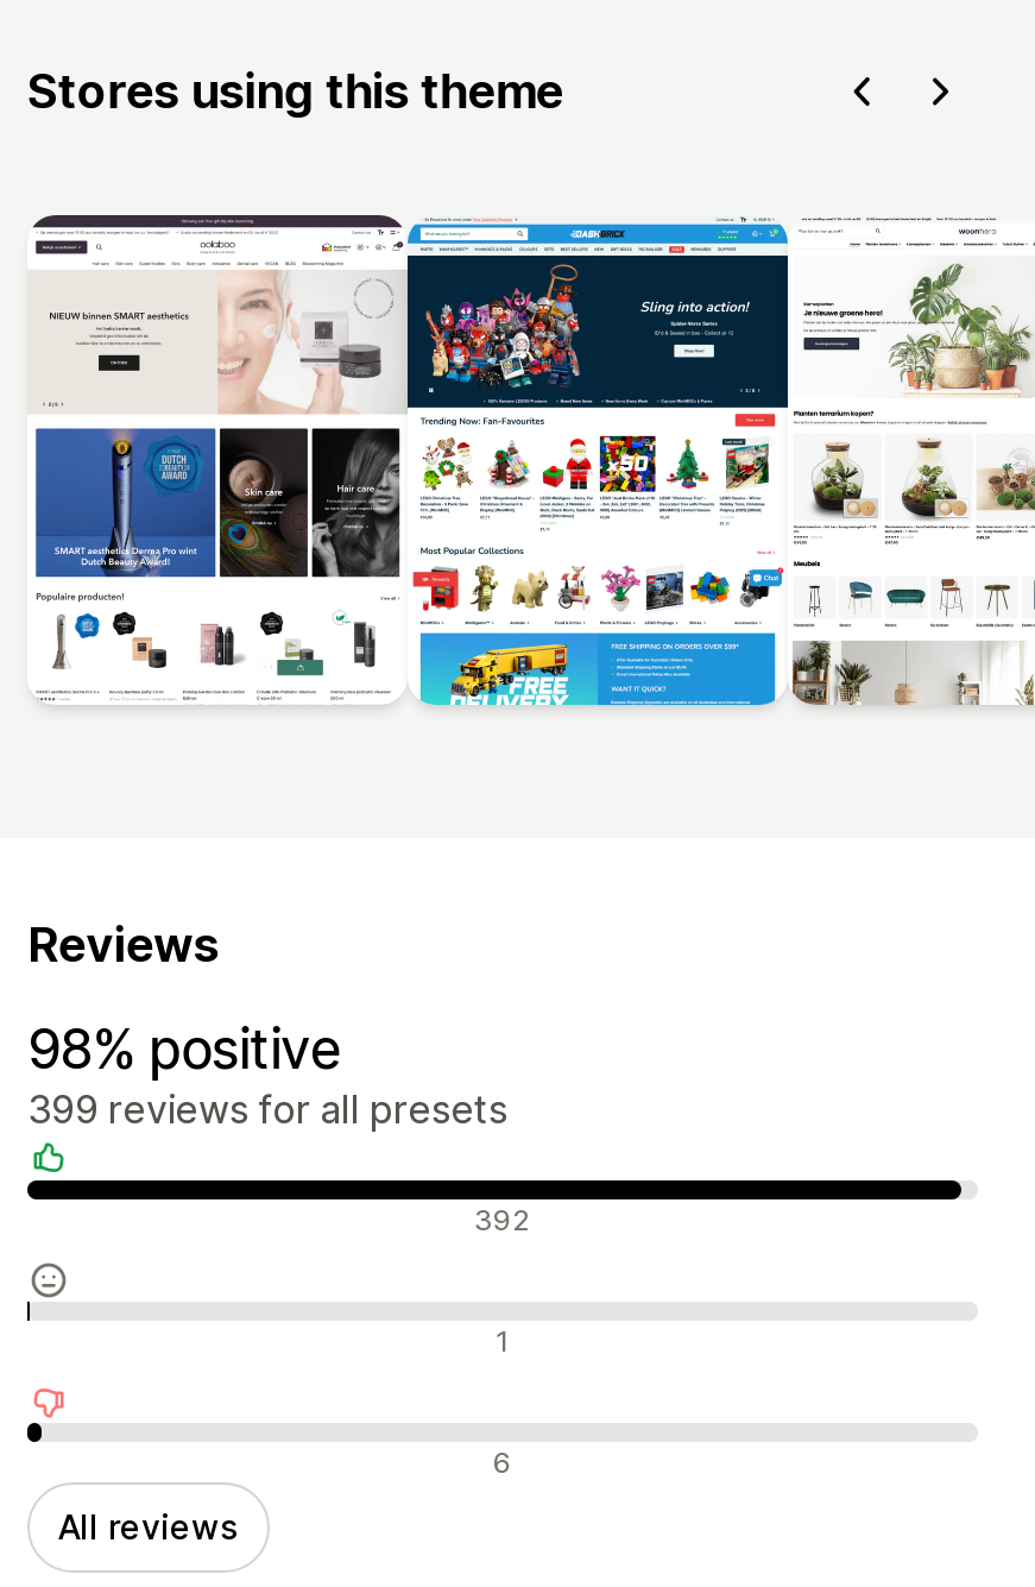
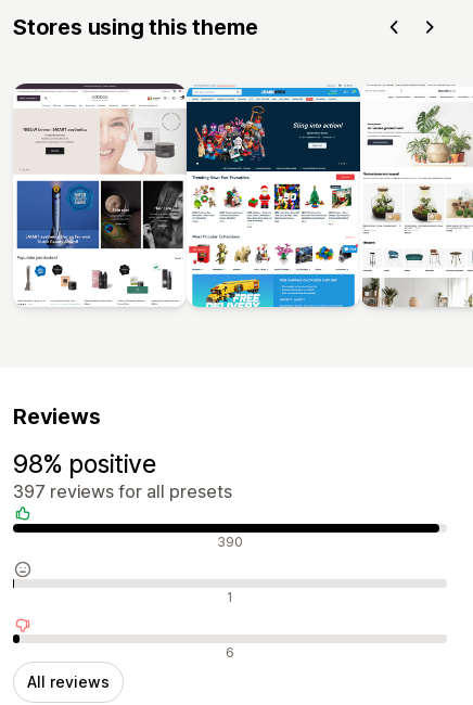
[27,1085,507,1132] 399 reviews for all presets -> [13,480,232,502] 397 reviews for all presets
[474,1201,531,1237] 392 -> [217,533,243,550] 390

